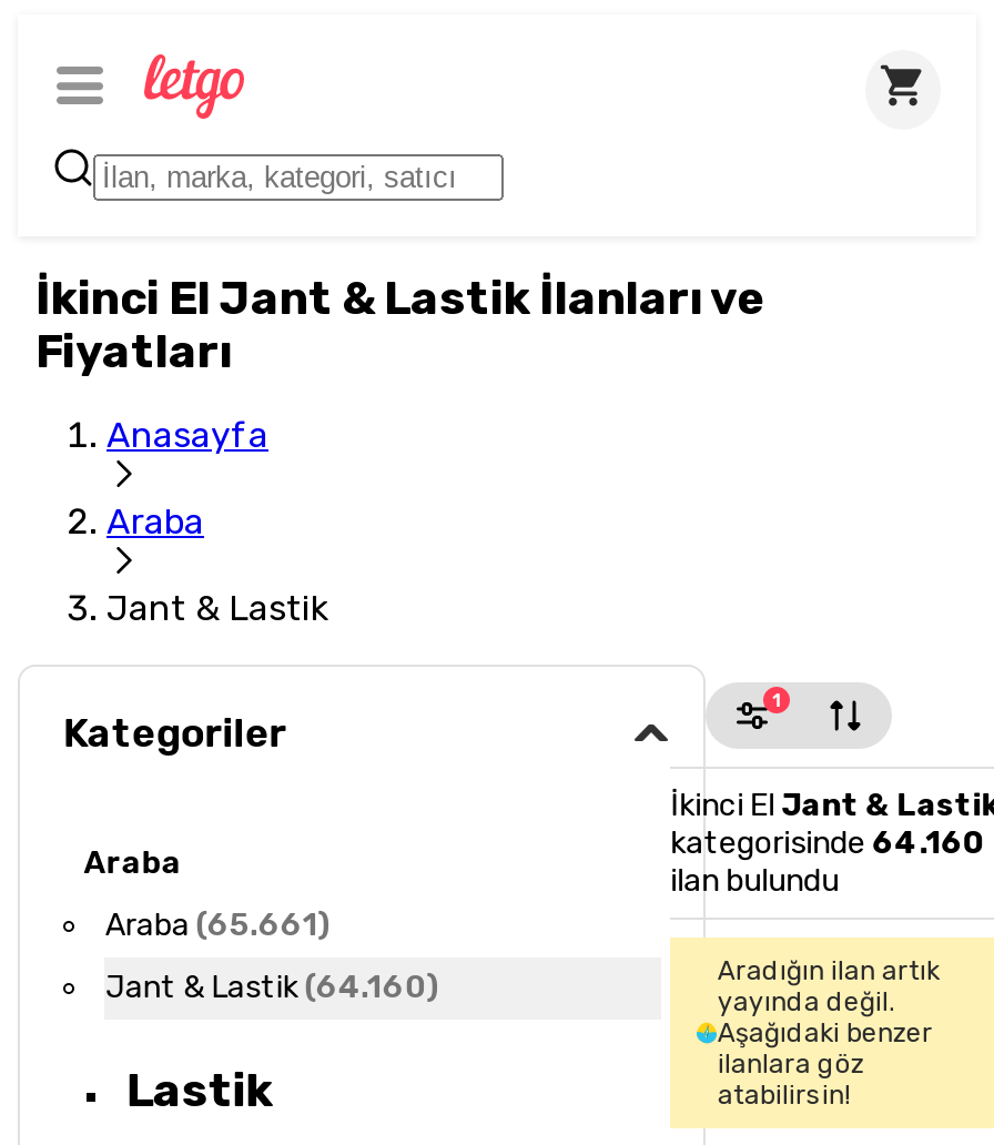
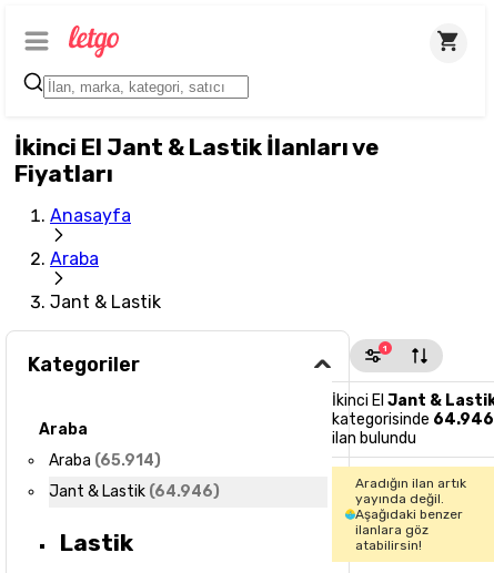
[670,824,985,862] kategorisinde 64.160 -> [332,410,494,429] kategorisinde 64.946
[105,907,331,945] Araba (65.661) -> [49,451,161,470] Araba (65.914)
[105,969,440,1007] Jant & Lastik (64.160) -> [49,482,220,501] Jant & Lastik (64.946)

